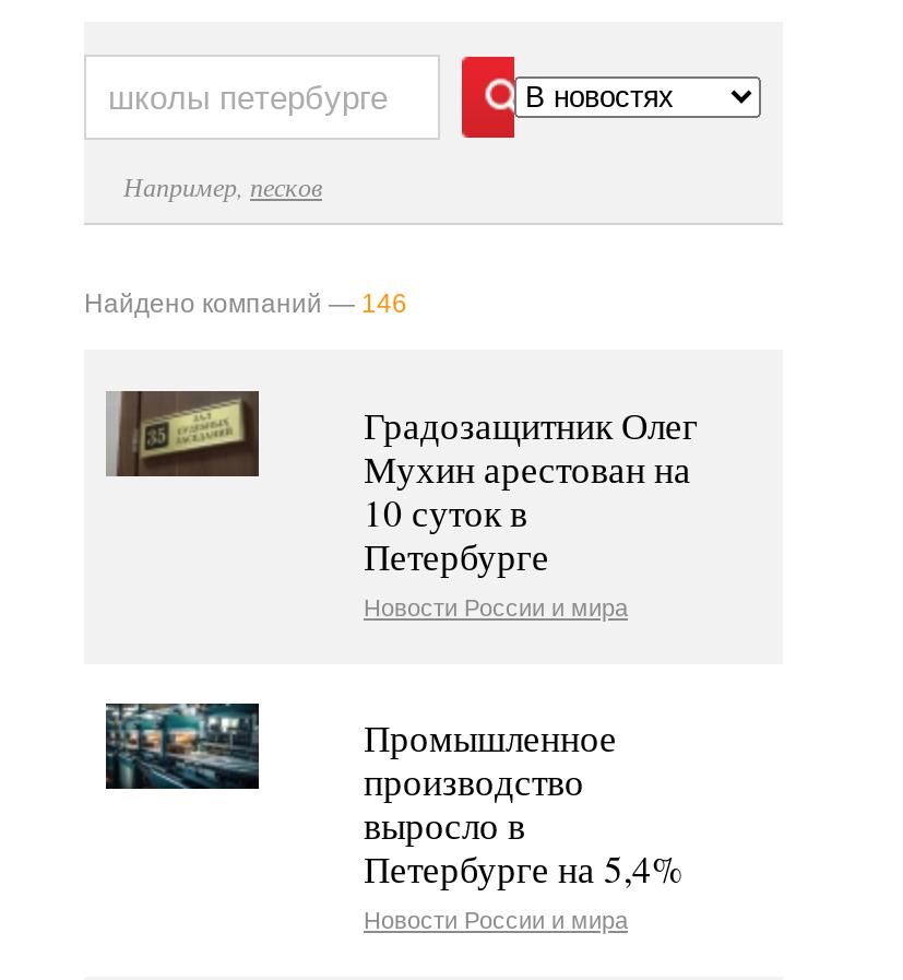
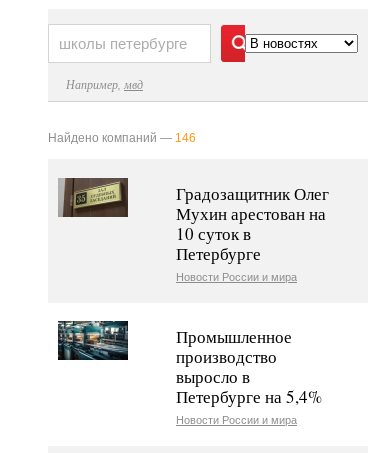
[123,168,322,203] Например, песков -> [66,76,143,92] Например, мвд

